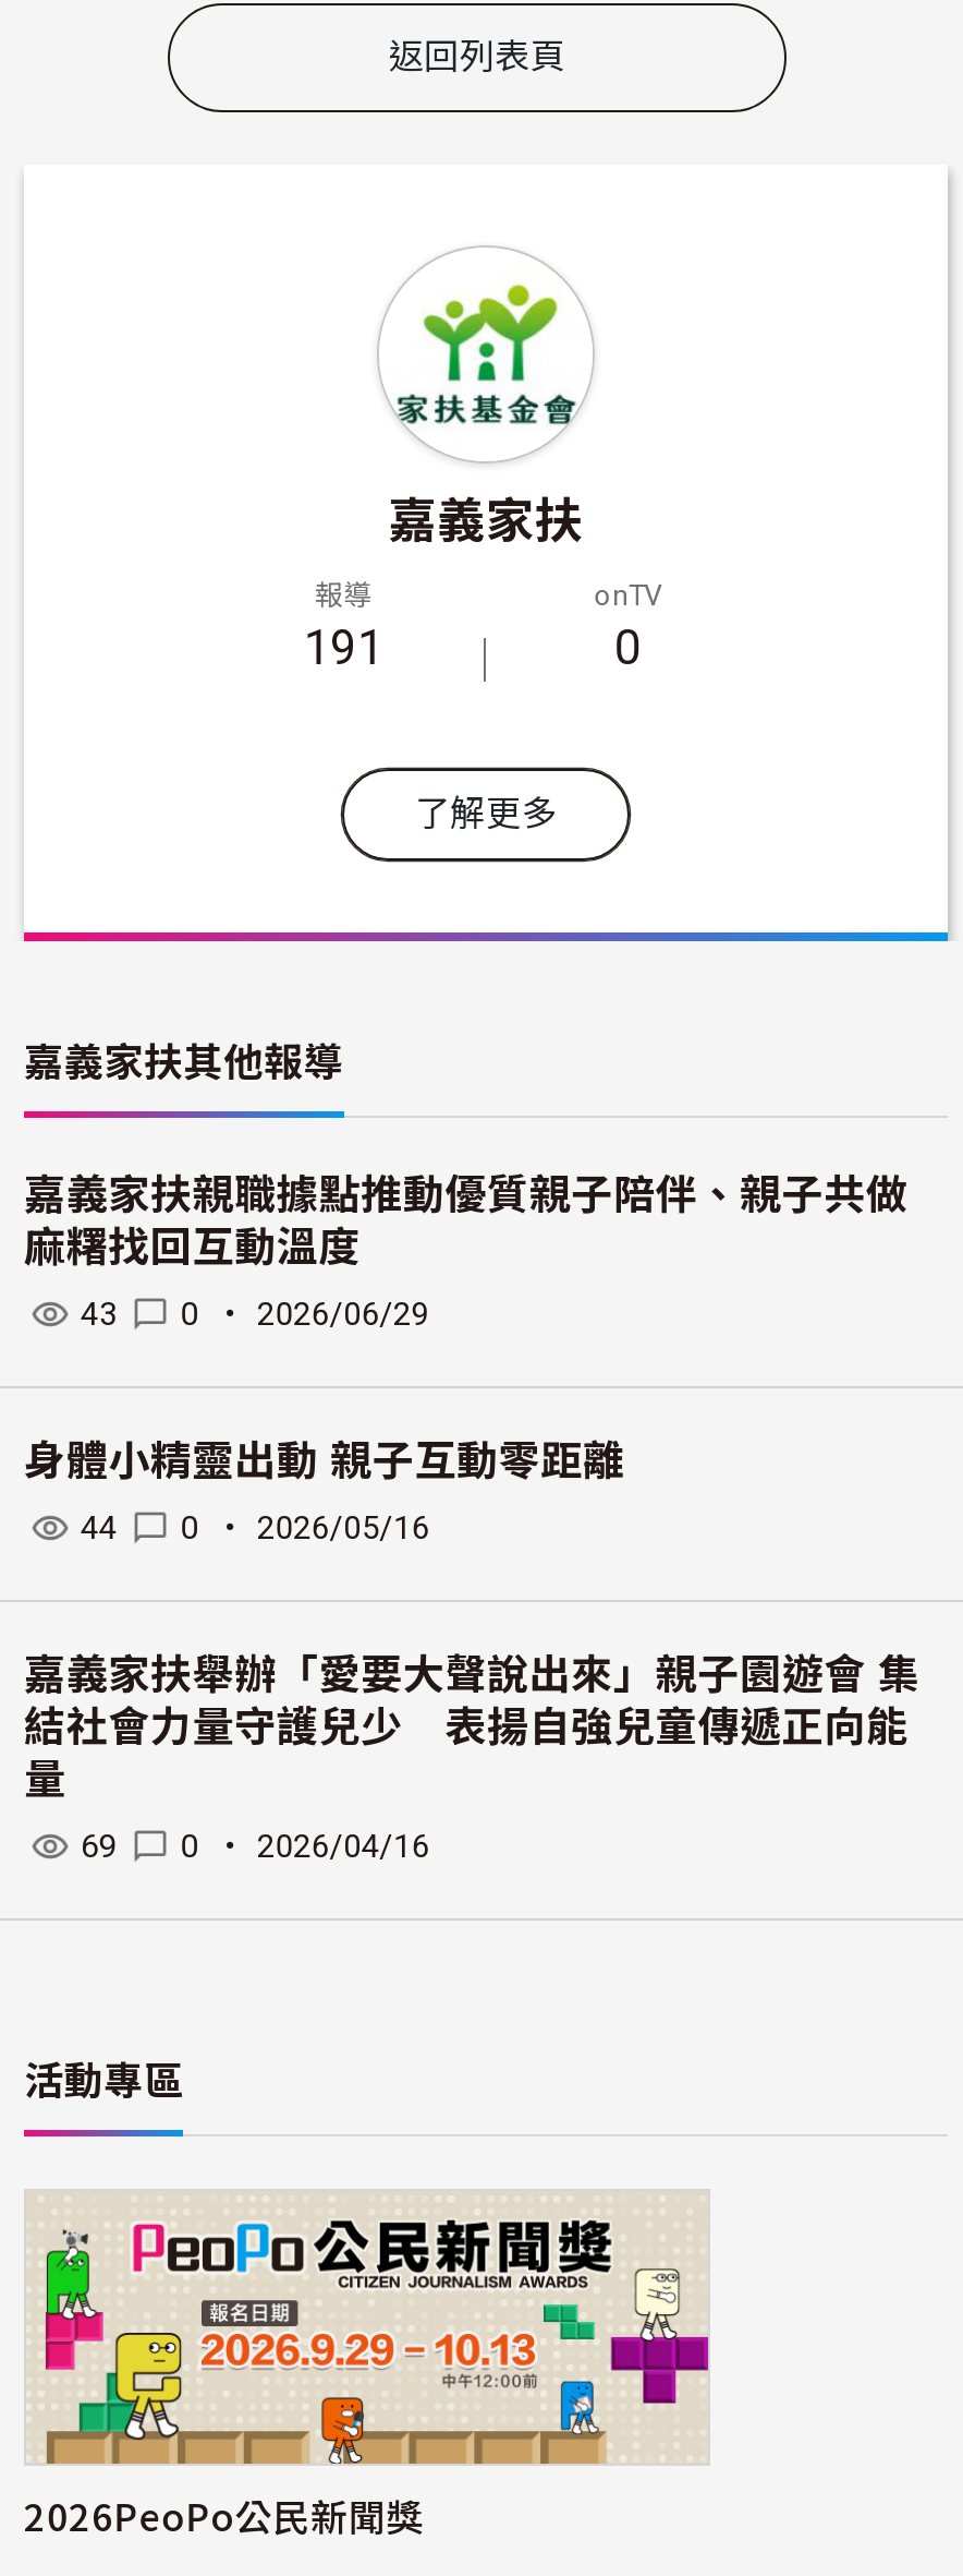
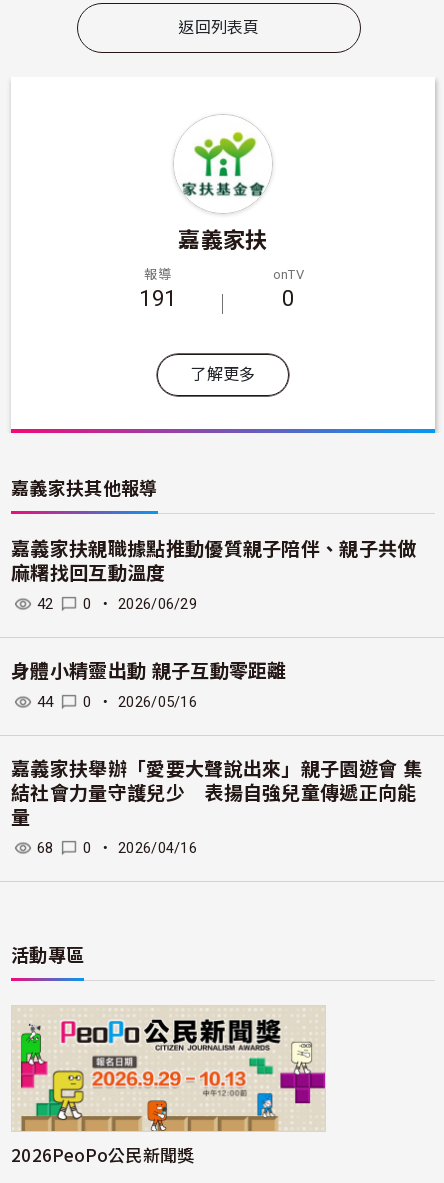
[81,1295,429,1334] 43 0 ・2026/06/29 -> [37,595,197,613] 42 0 ・2026/06/29
[81,1827,429,1866] 69 0 ・2026/04/16 -> [37,839,197,857] 68 0 ・2026/04/16

